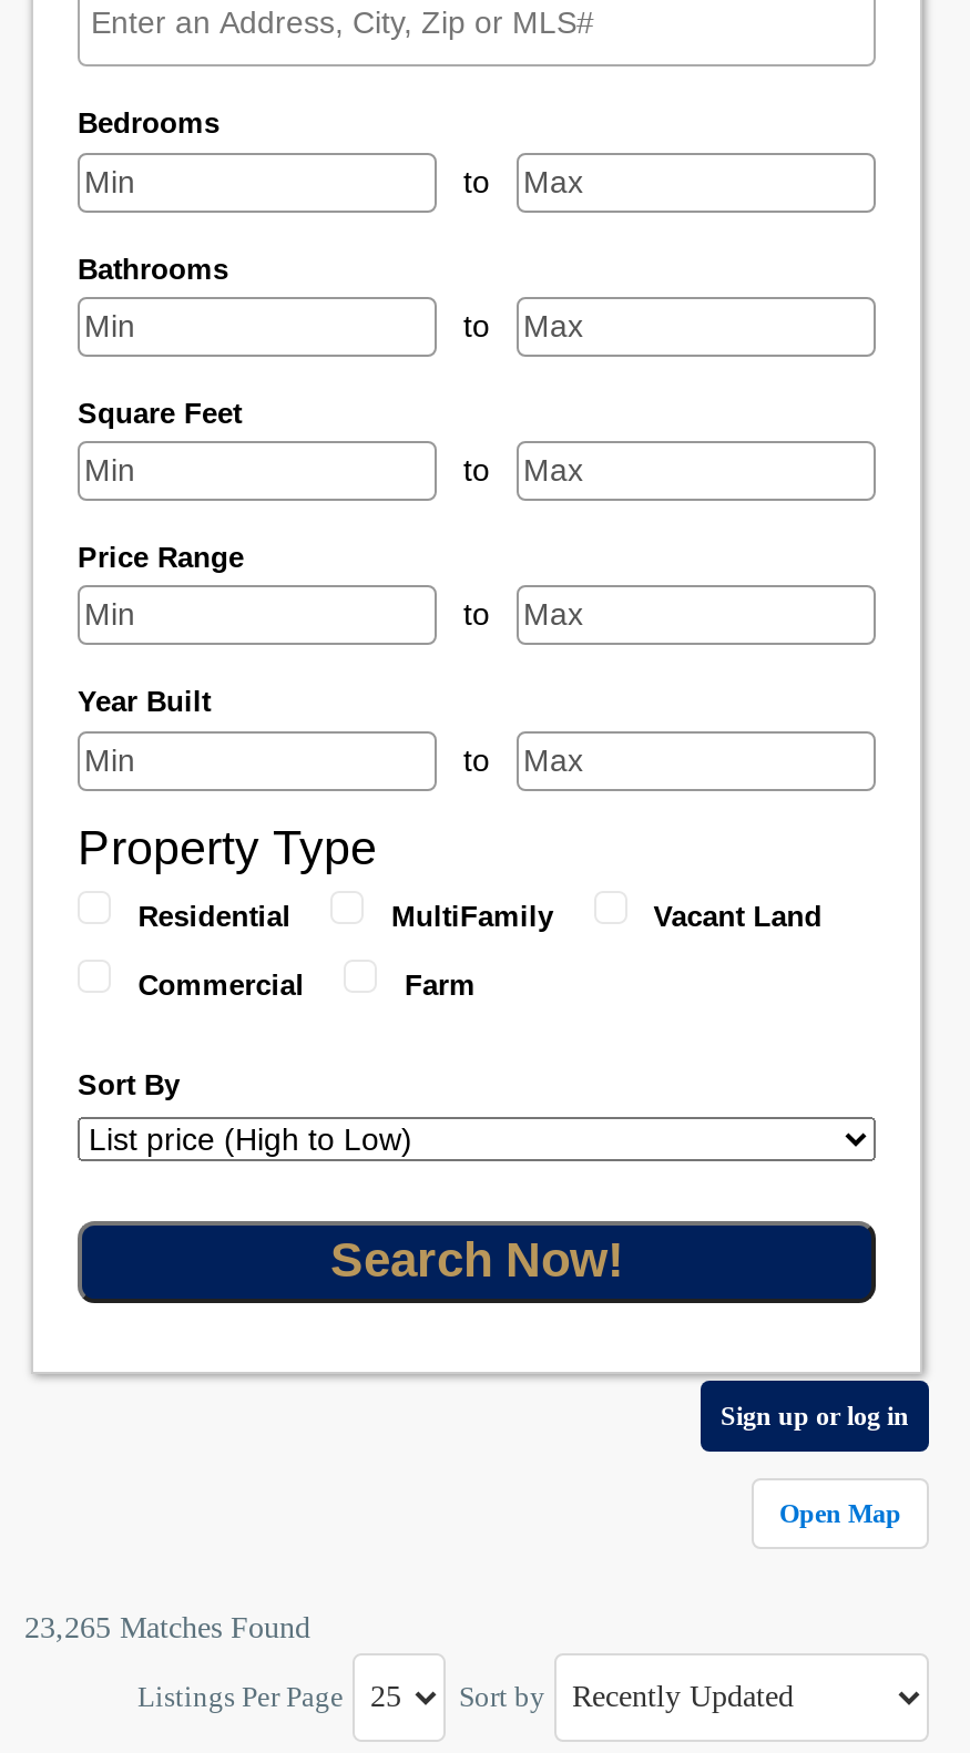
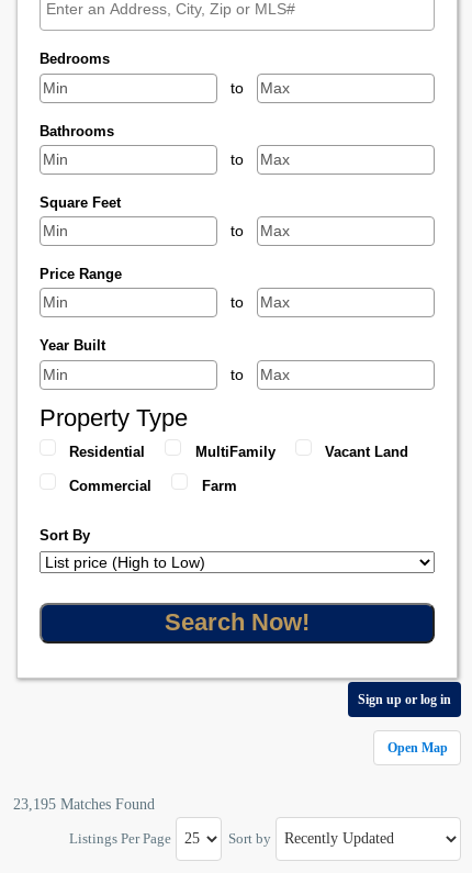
[24,1610,310,1644] 23,265 Matches Found -> [13,796,155,812] 23,195 Matches Found

